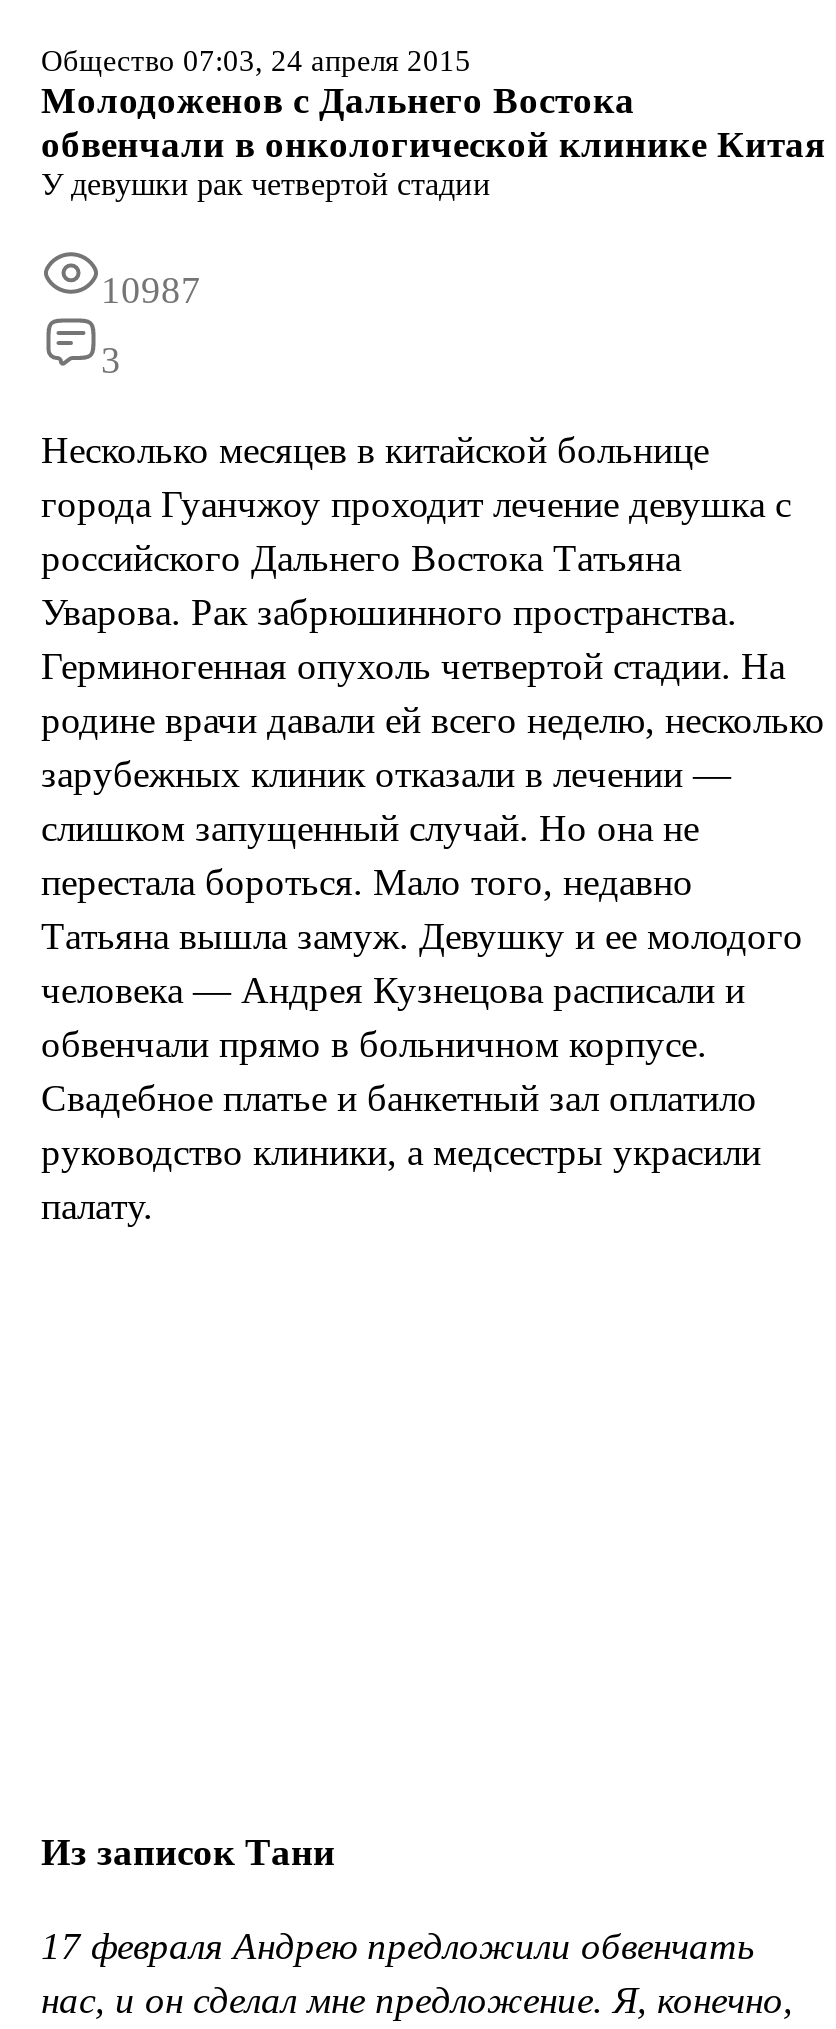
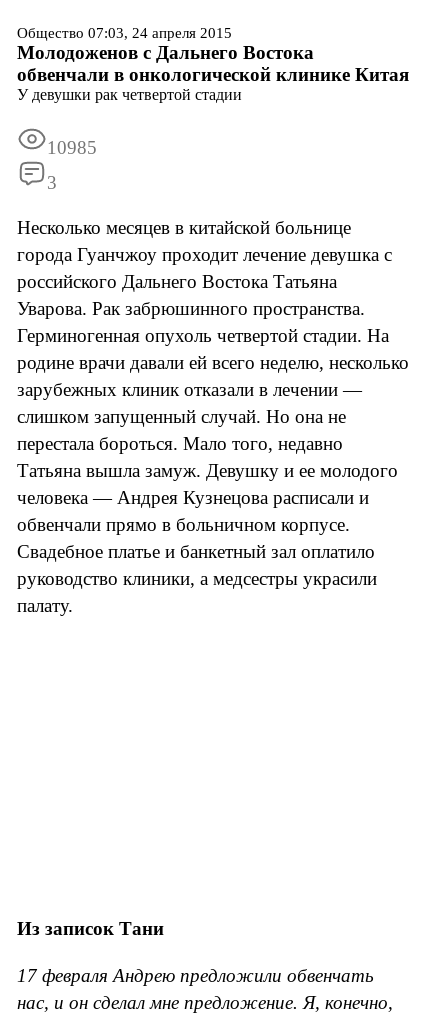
[101,270,201,312] 10987 -> [47,137,97,158] 10985

